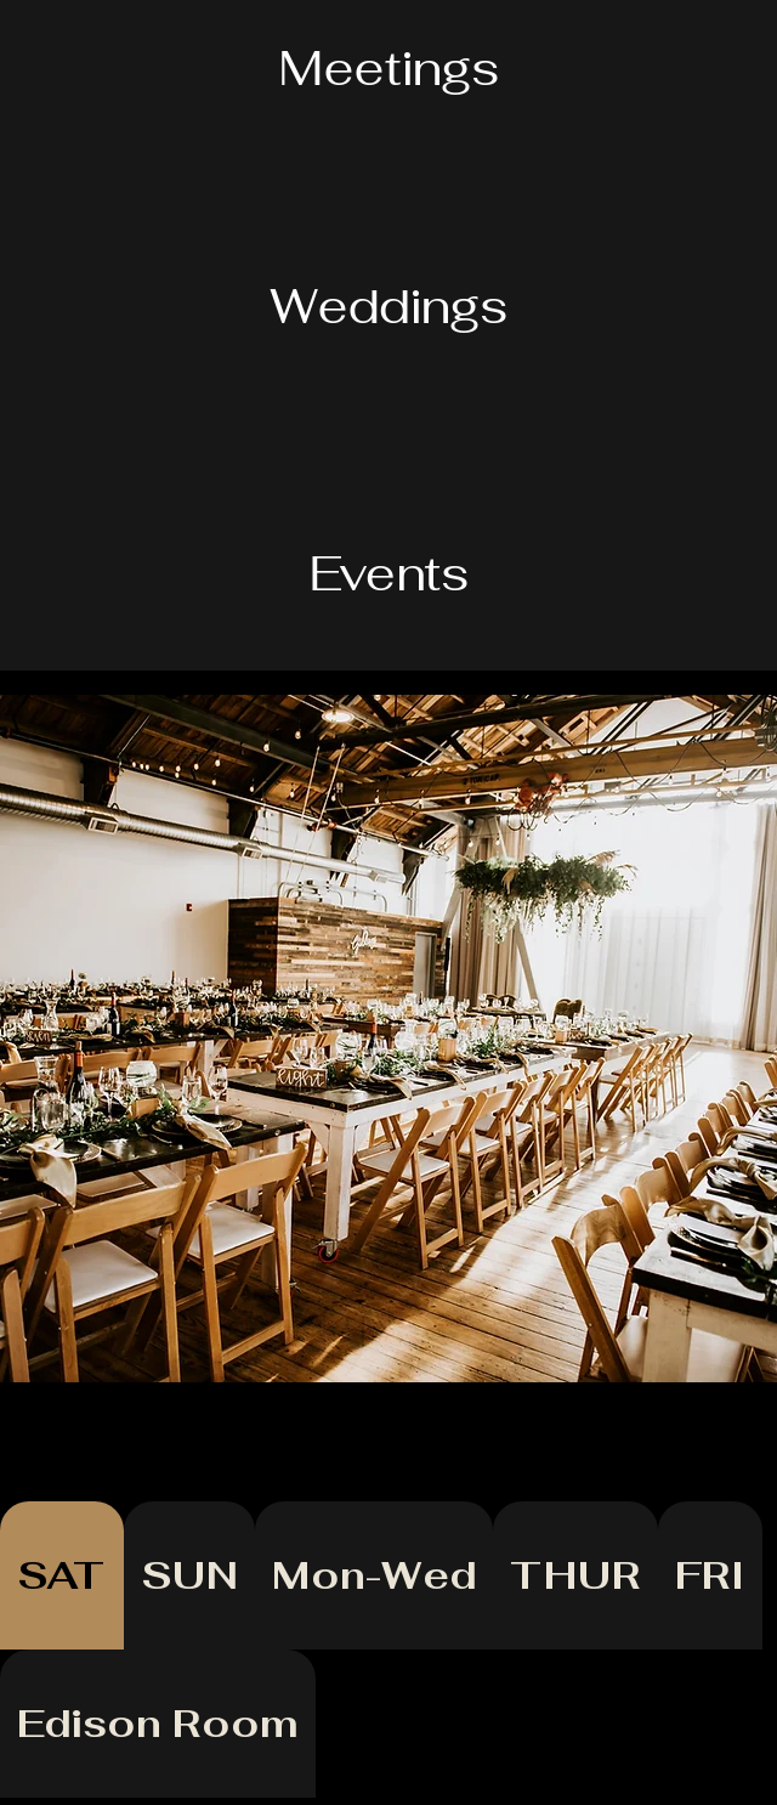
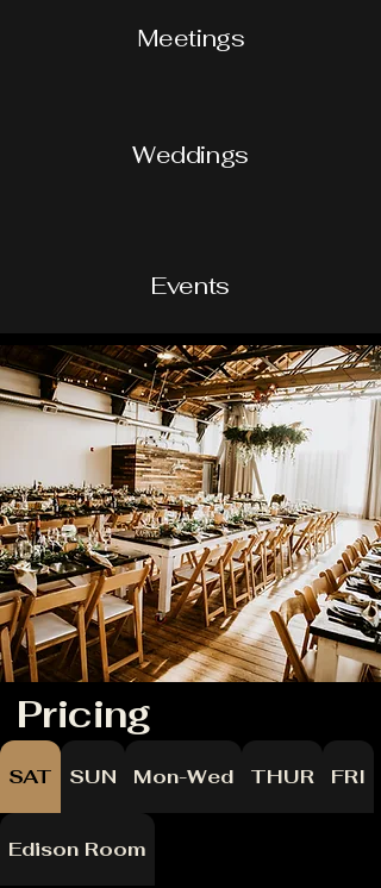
none -> [17,690,151,738] Pricing

